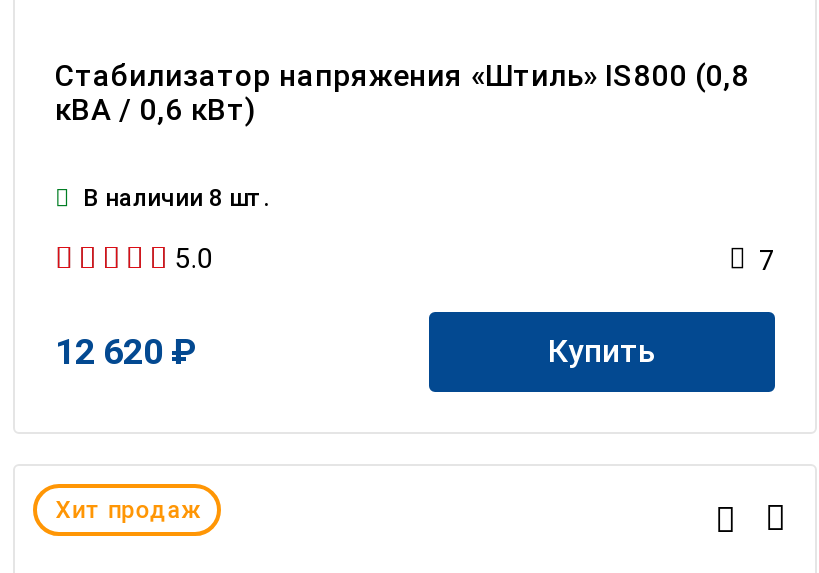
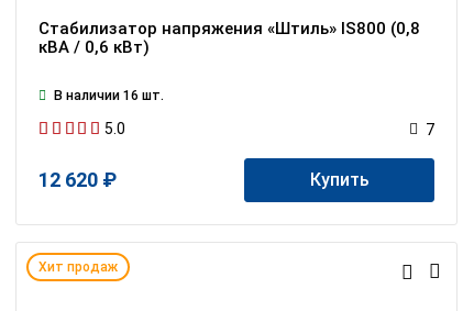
[83,185,269,213] В наличии 8 шт. -> [54,88,164,104] В наличии 16 шт.

